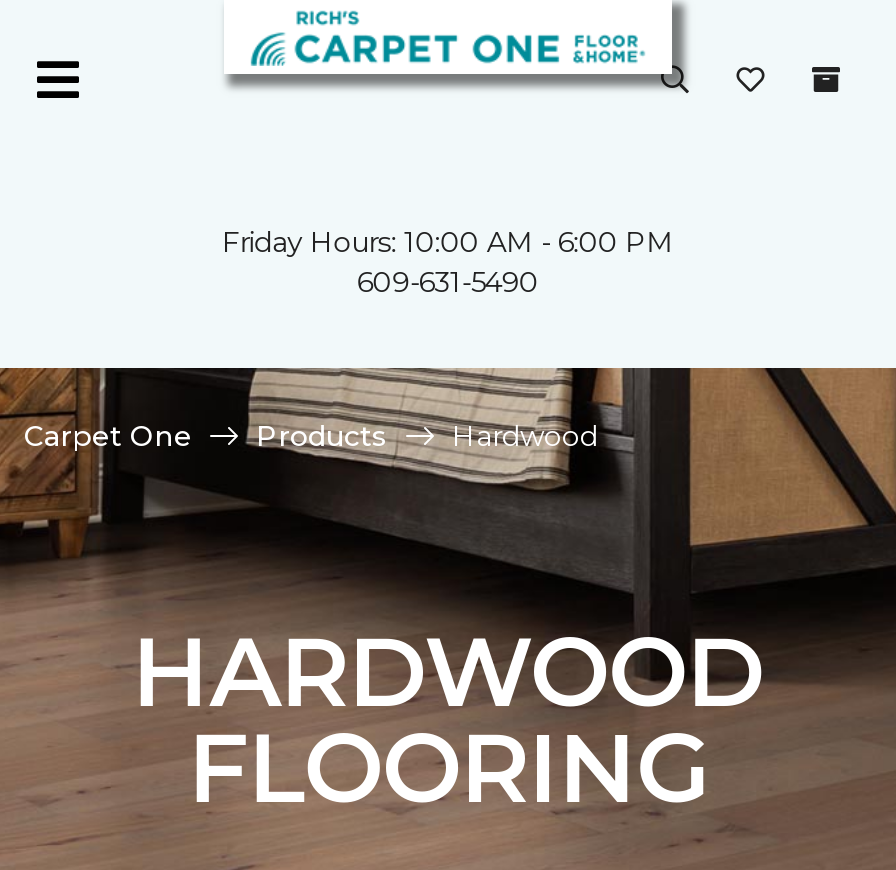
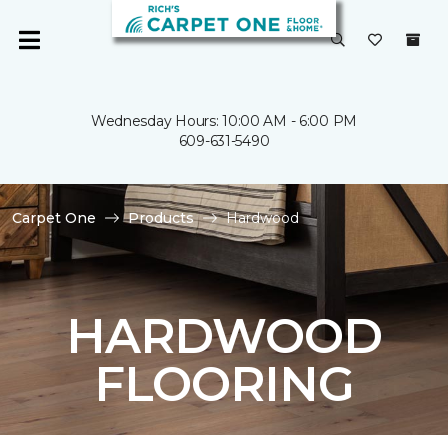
[222,224,674,260] Friday Hours: 10:00 AM - 6:00 PM -> [91,112,357,130] Wednesday Hours: 10:00 AM - 6:00 PM

